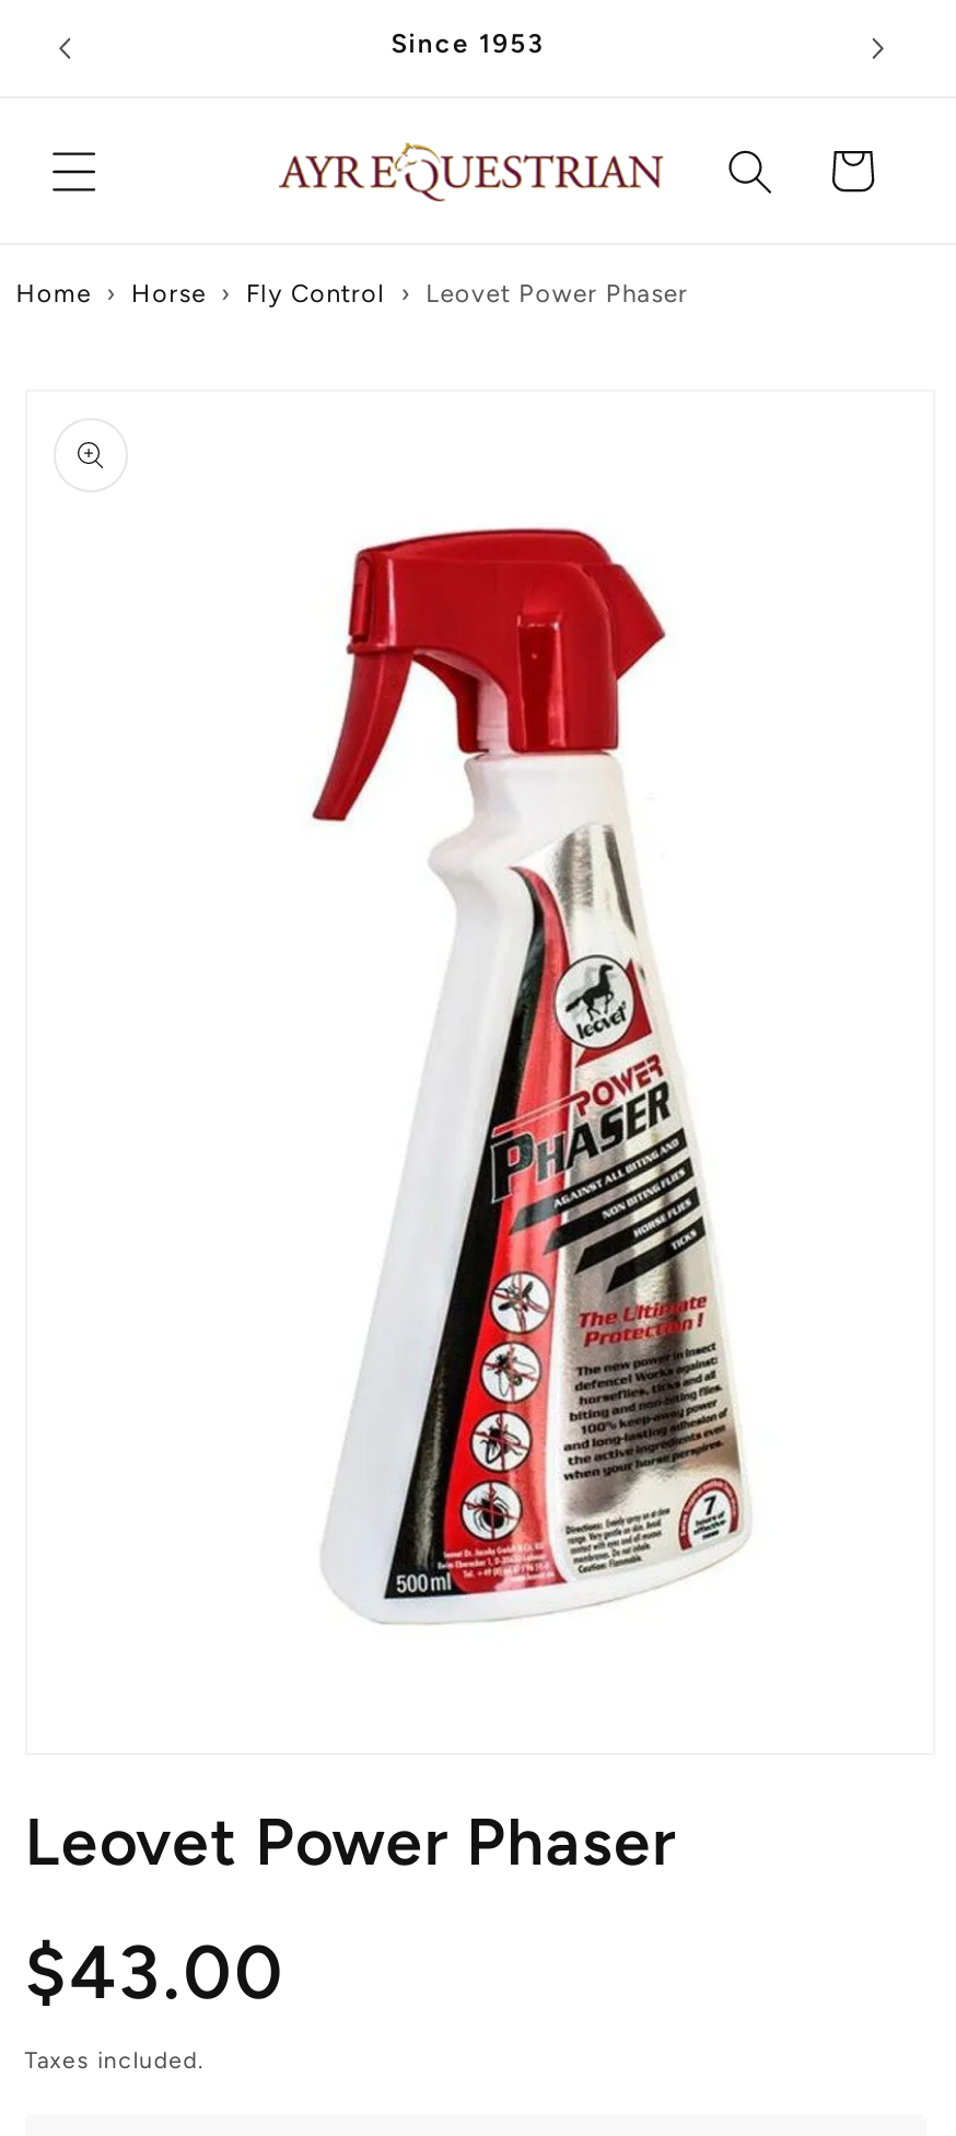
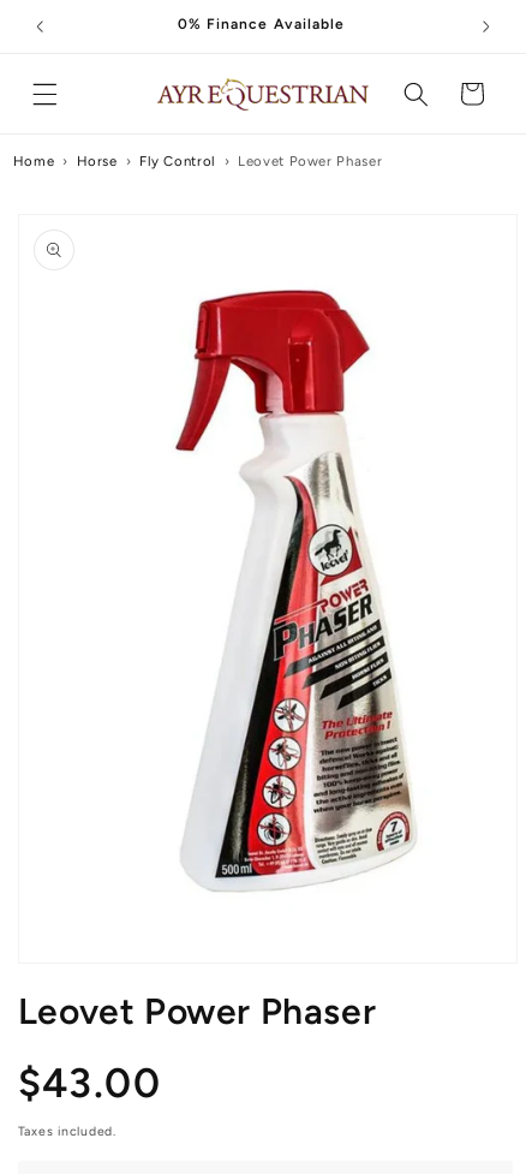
[391,27,545,58] Since 1953 -> [178,15,345,32] 0% Finance Available

